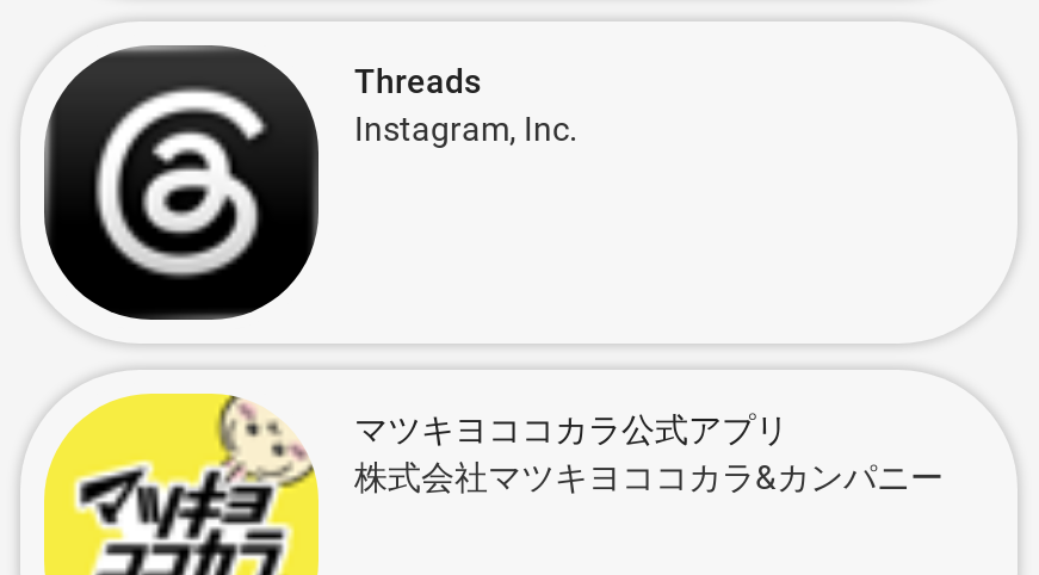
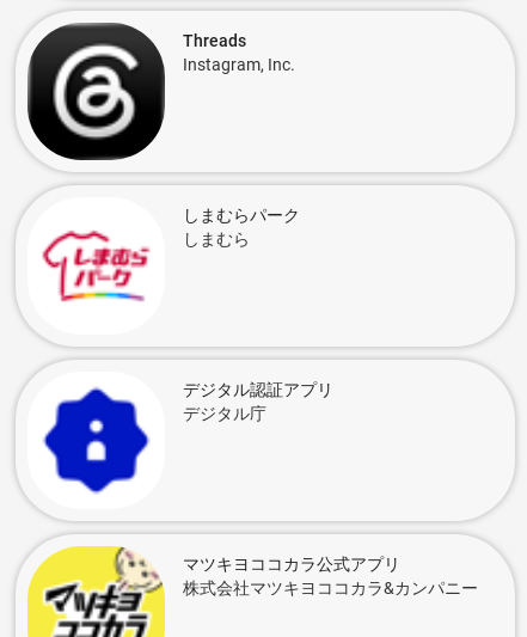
none -> [27,372,333,509] [image] | デジタル認証アプリ | デジタル庁
none -> [42,206,300,302] [image] | しまむらパーク | しまむら

